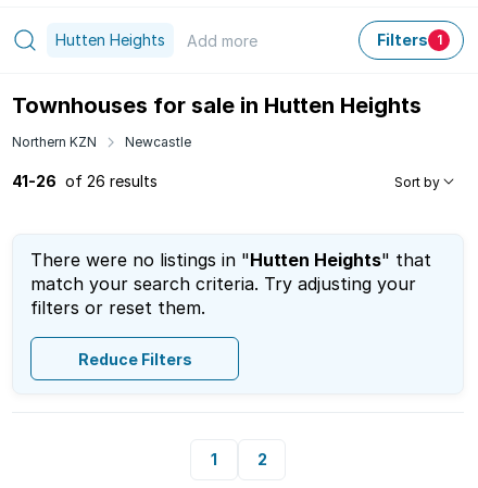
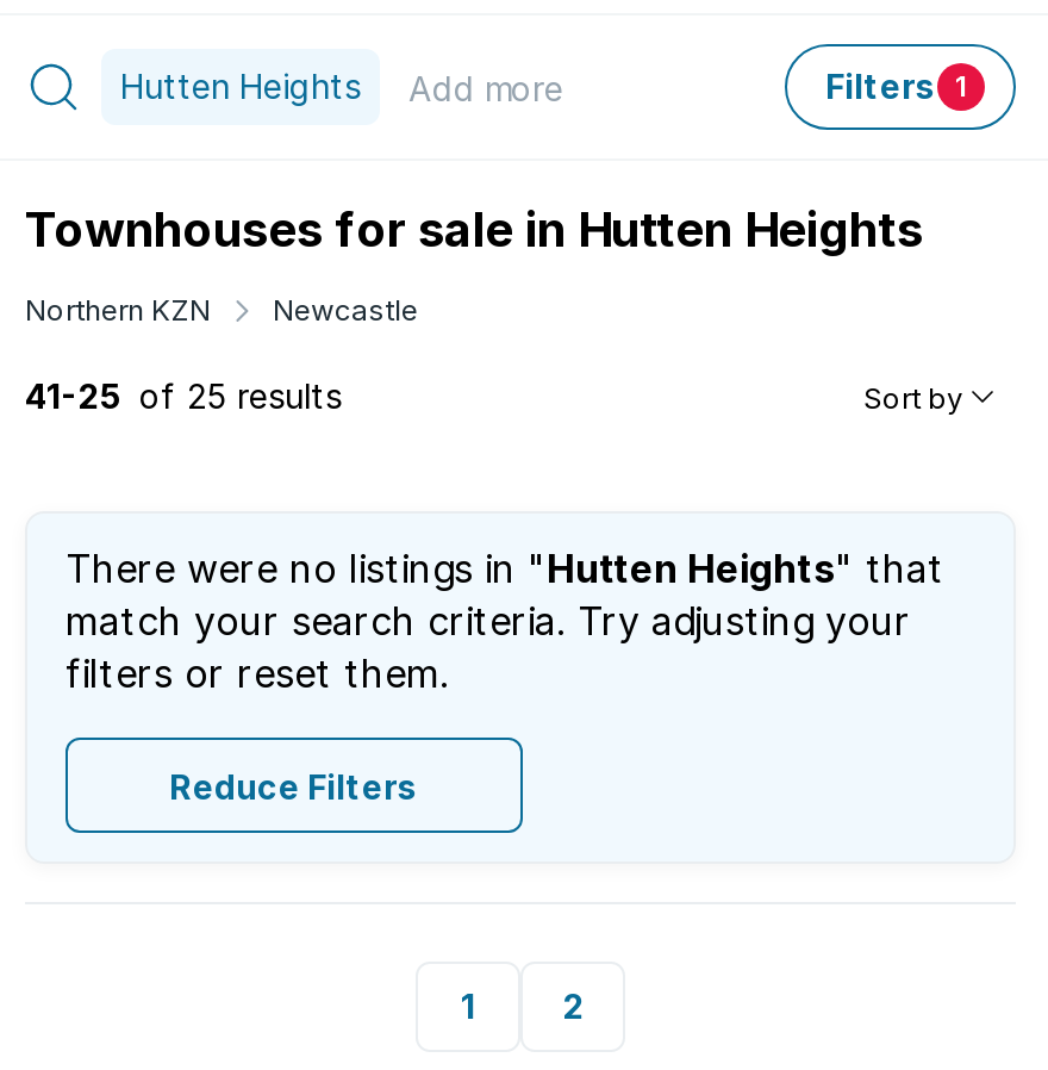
[12,172,158,191] 41-26 of 26 results -> [25,376,342,417] 41-25 of 25 results

